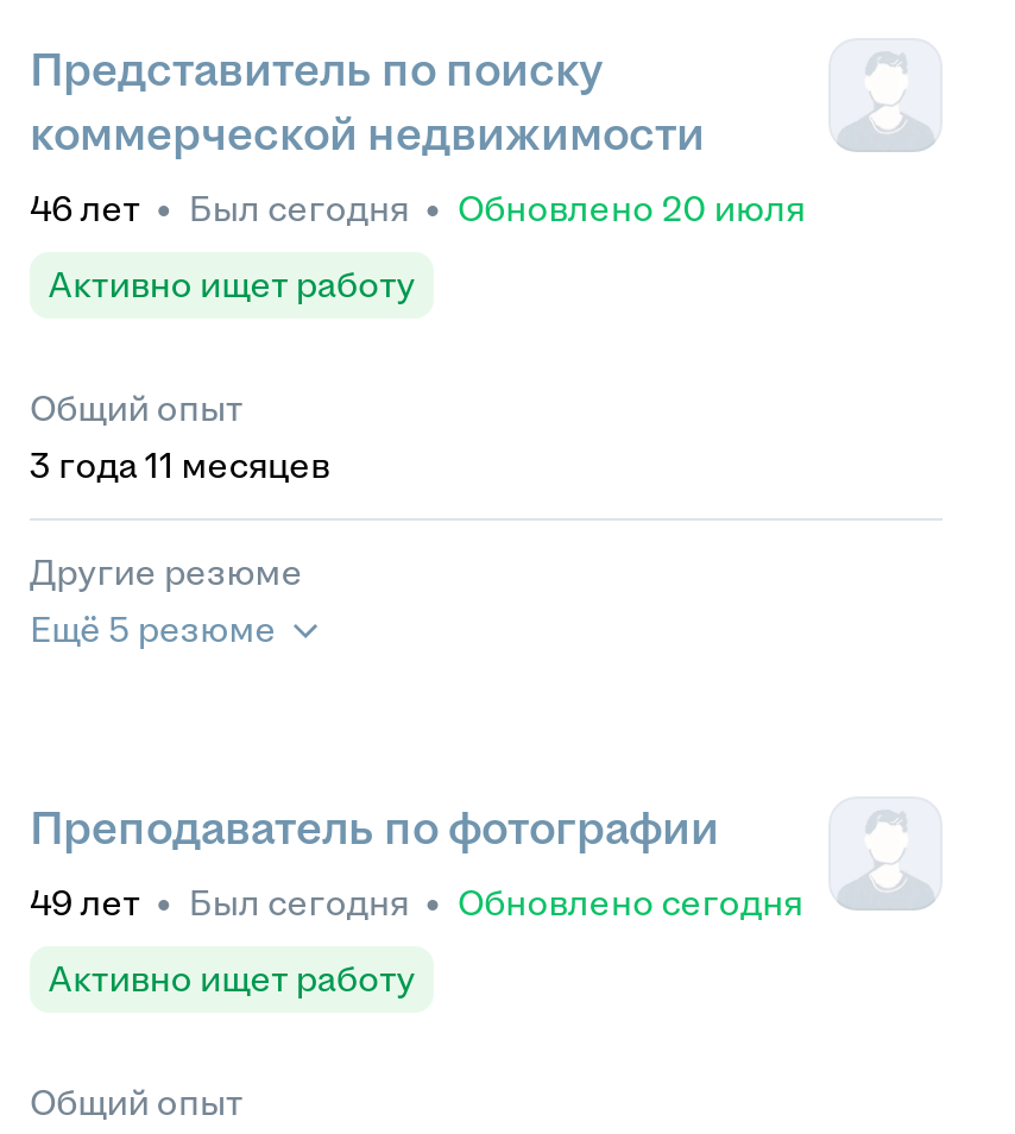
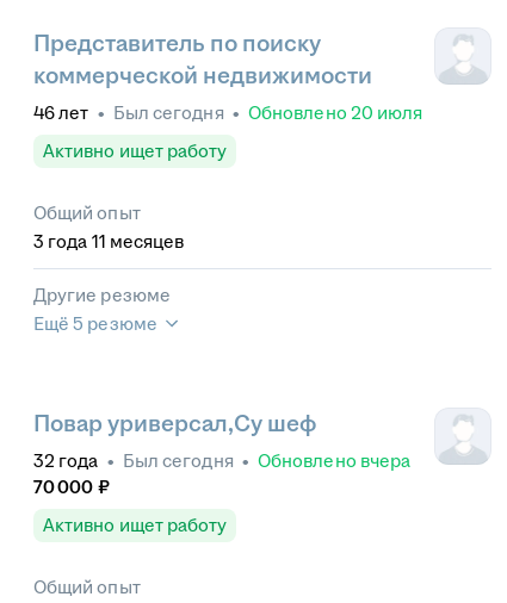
[30,804,719,854] Преподаватель по фотографии -> [33,411,316,436] Повар уриверсал,Су шеф
[30,882,803,923] 49 лет • Был сегодня • Обновлено сегодня -> [33,450,410,497] 32 года • Был сегодня • Обновлено вчера | 70 000 ₽

